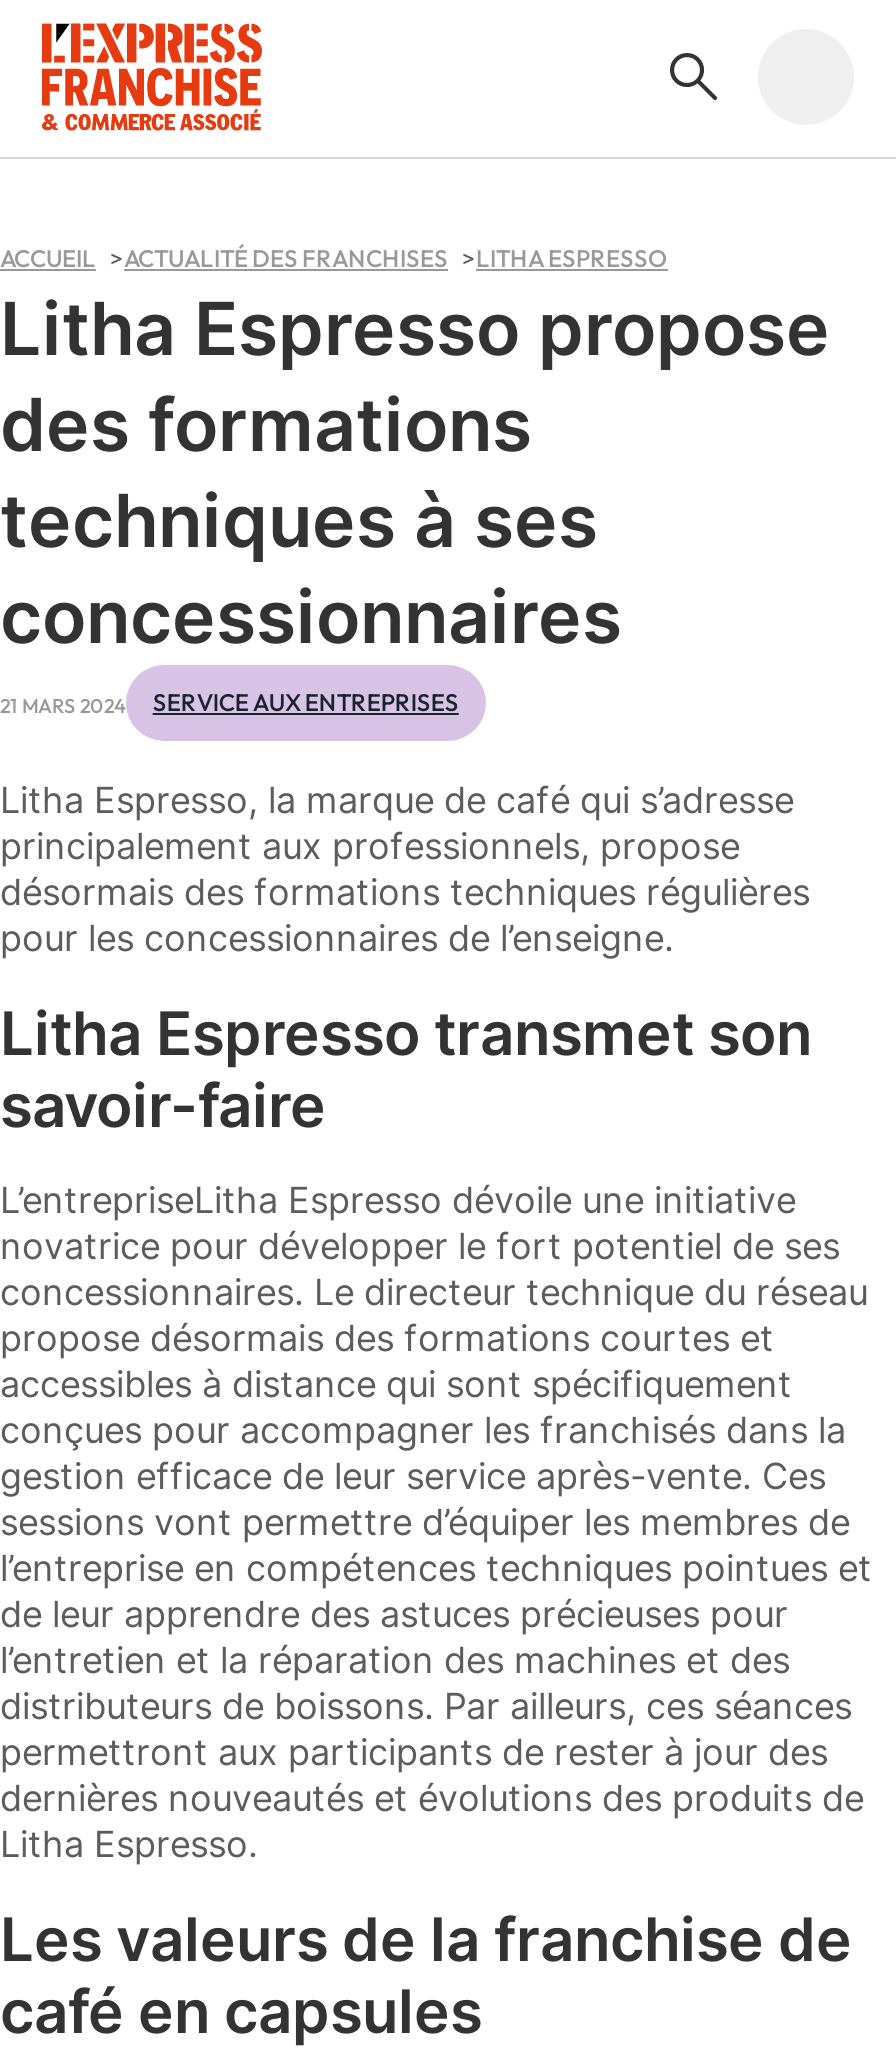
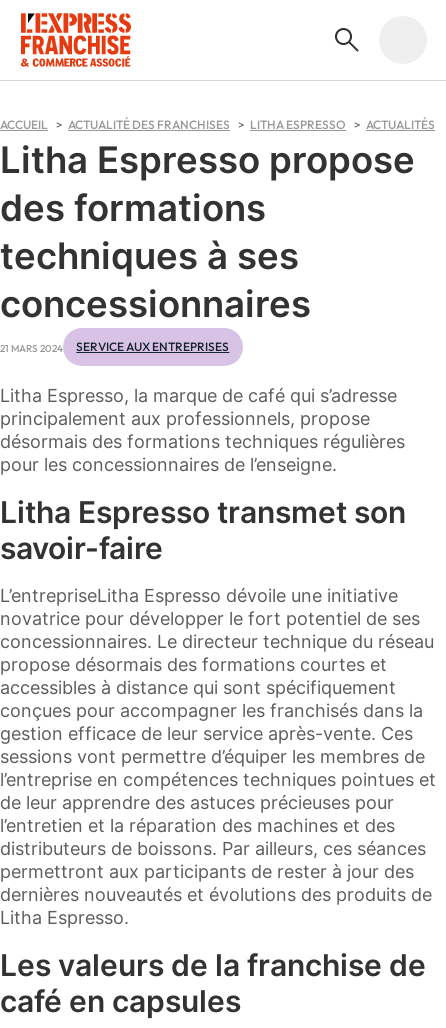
none -> [366,117,435,132] ACTUALITÉS

